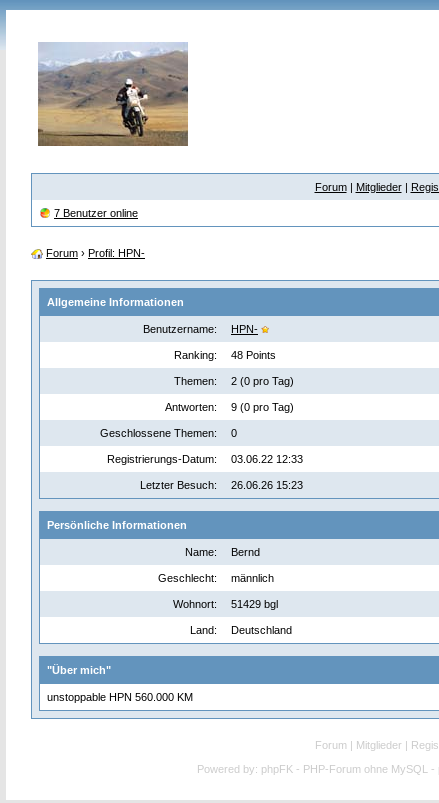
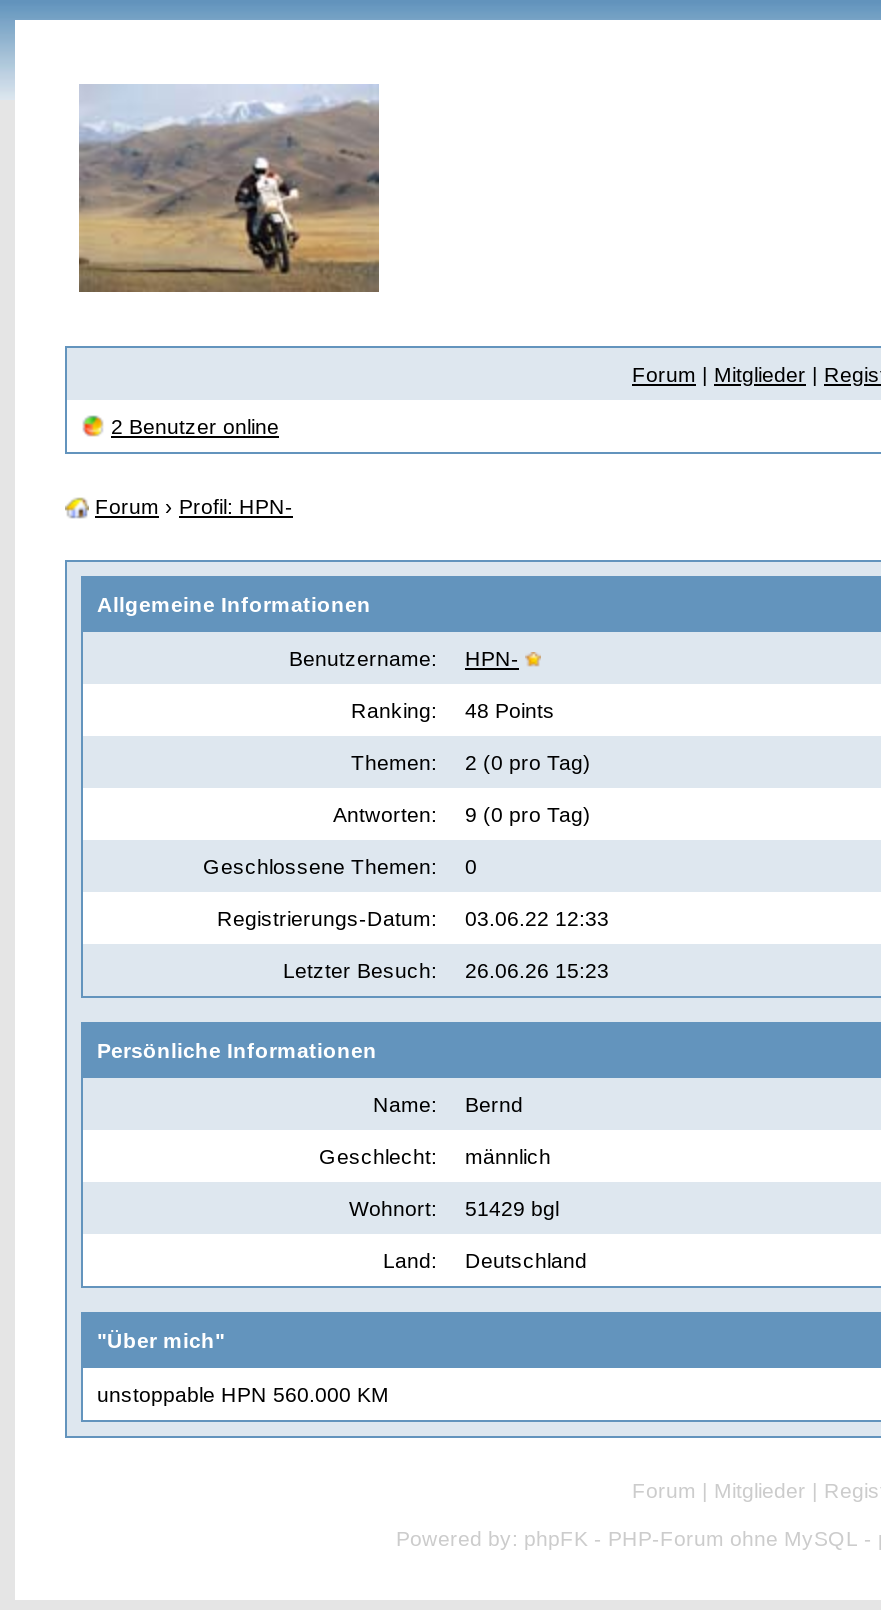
[54,207,138,219] 7 Benutzer online -> [111,414,279,438] 2 Benutzer online

